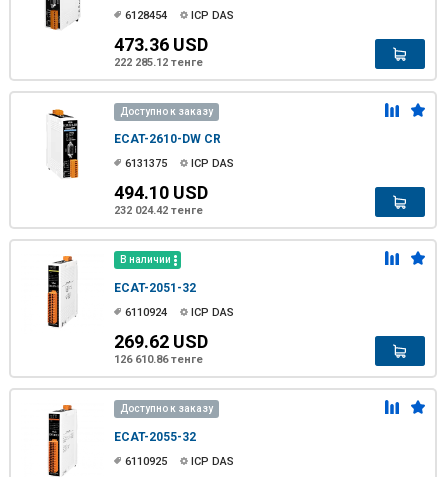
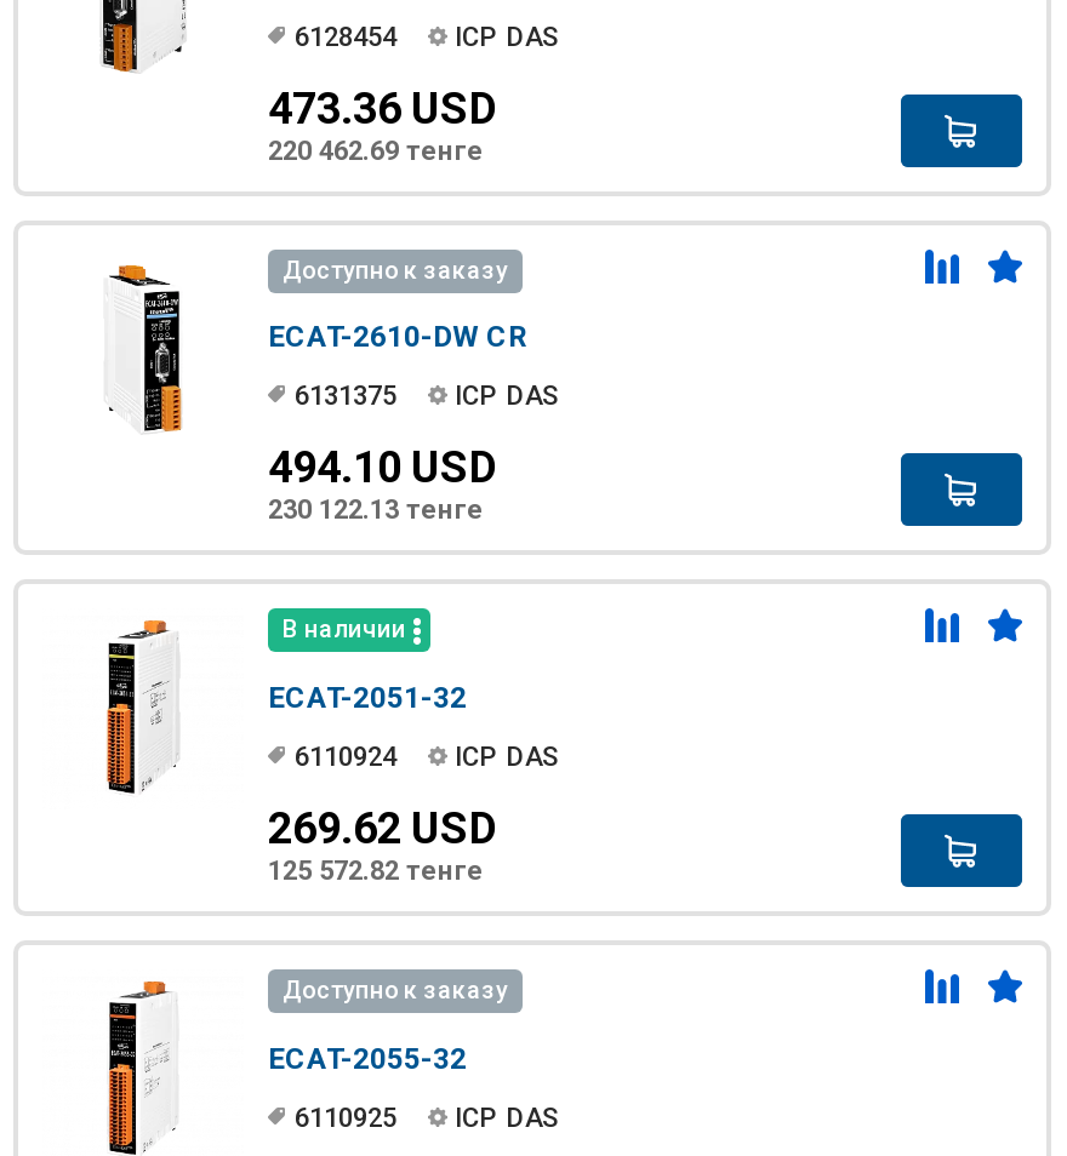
[114,56,203,69] 222 285.12 тенге -> [268,135,484,166] 220 462.69 тенге
[114,204,203,217] 232 024.42 тенге -> [268,495,484,527] 230 122.13 тенге
[114,353,203,366] 126 610.86 тенге -> [268,856,484,887] 125 572.82 тенге

